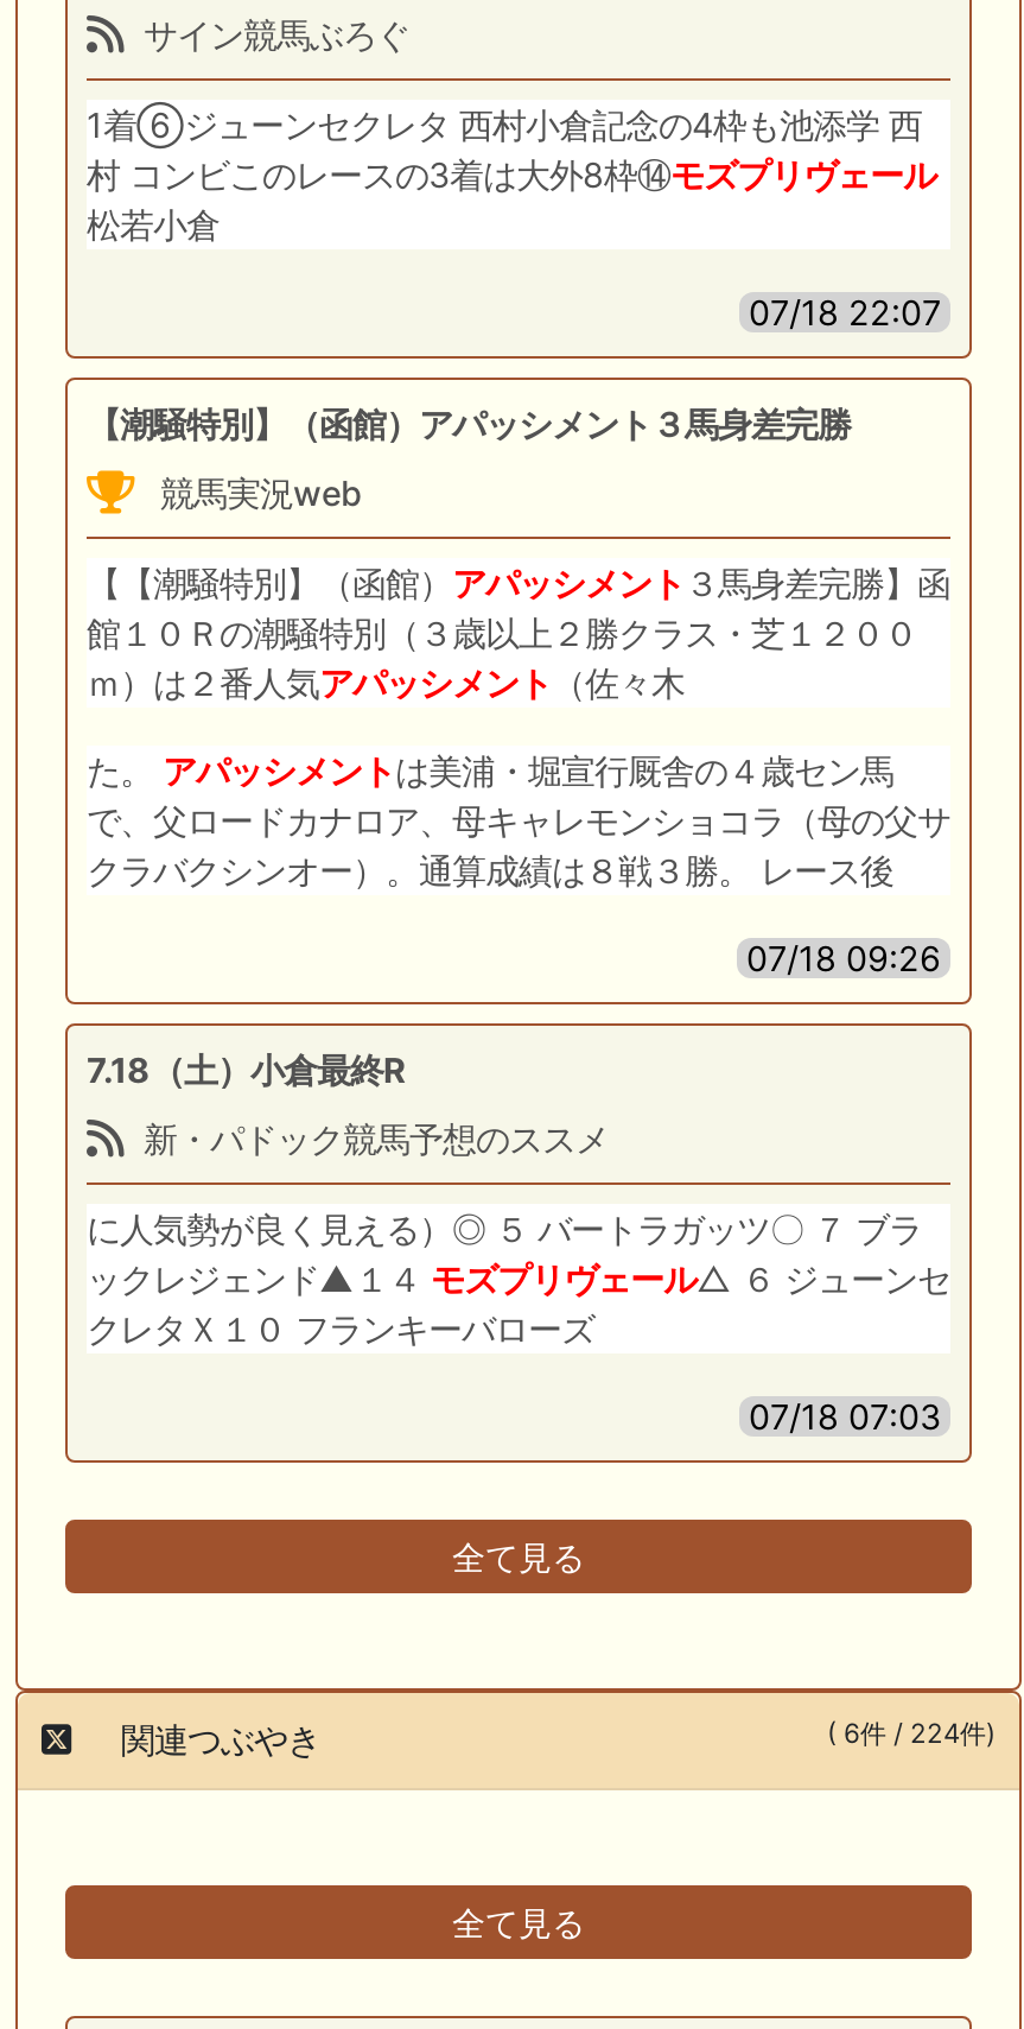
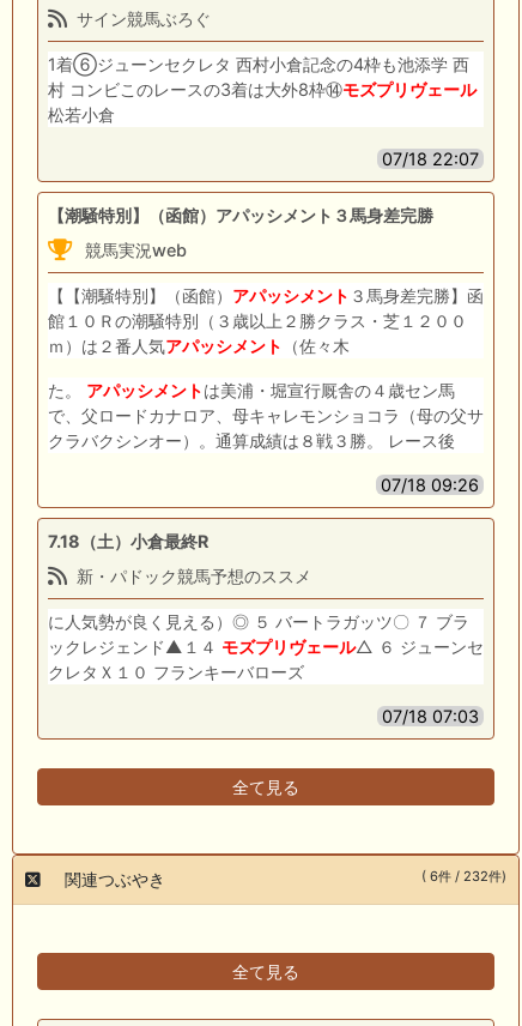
[827,1717,996,1750] ( 6件 / 224件) -> [421,868,506,885] ( 6件 / 232件)

